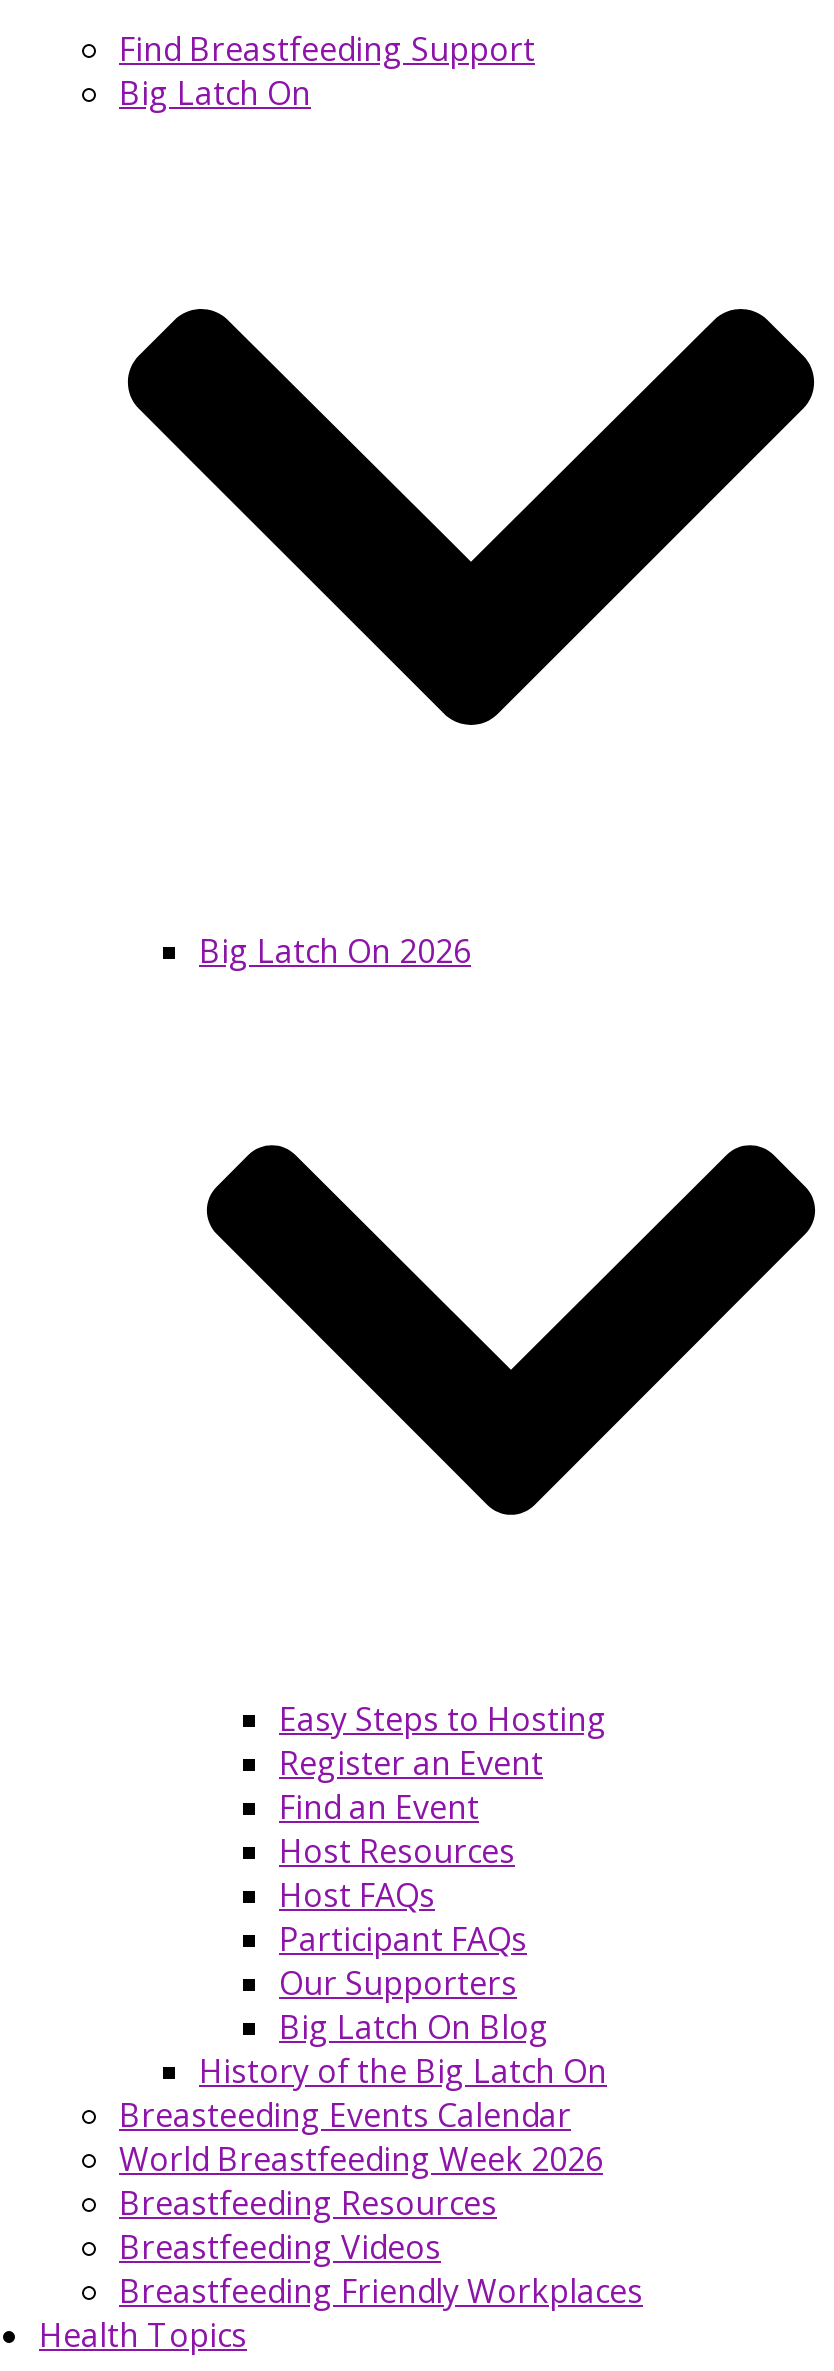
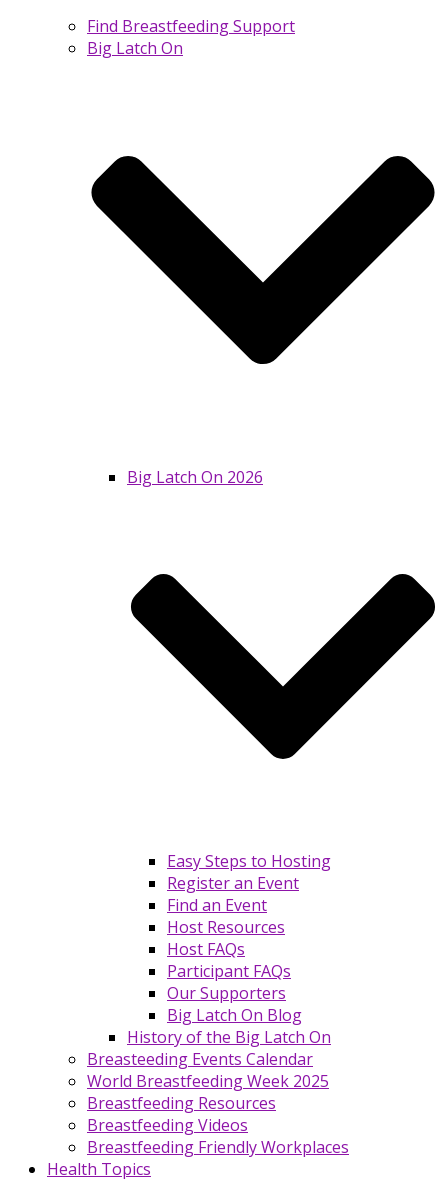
[119,2137,603,2181] World Breastfeeding Week 2026 -> [87,1070,329,1092] World Breastfeeding Week 2025

